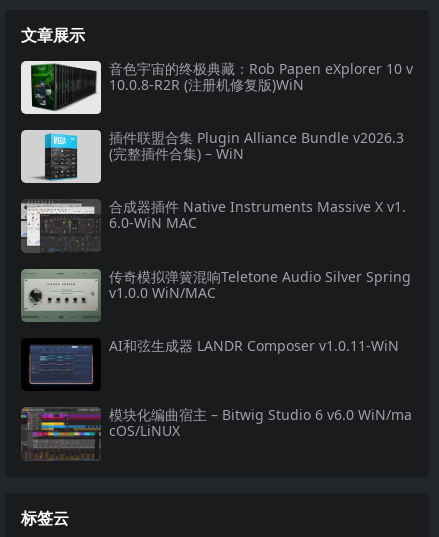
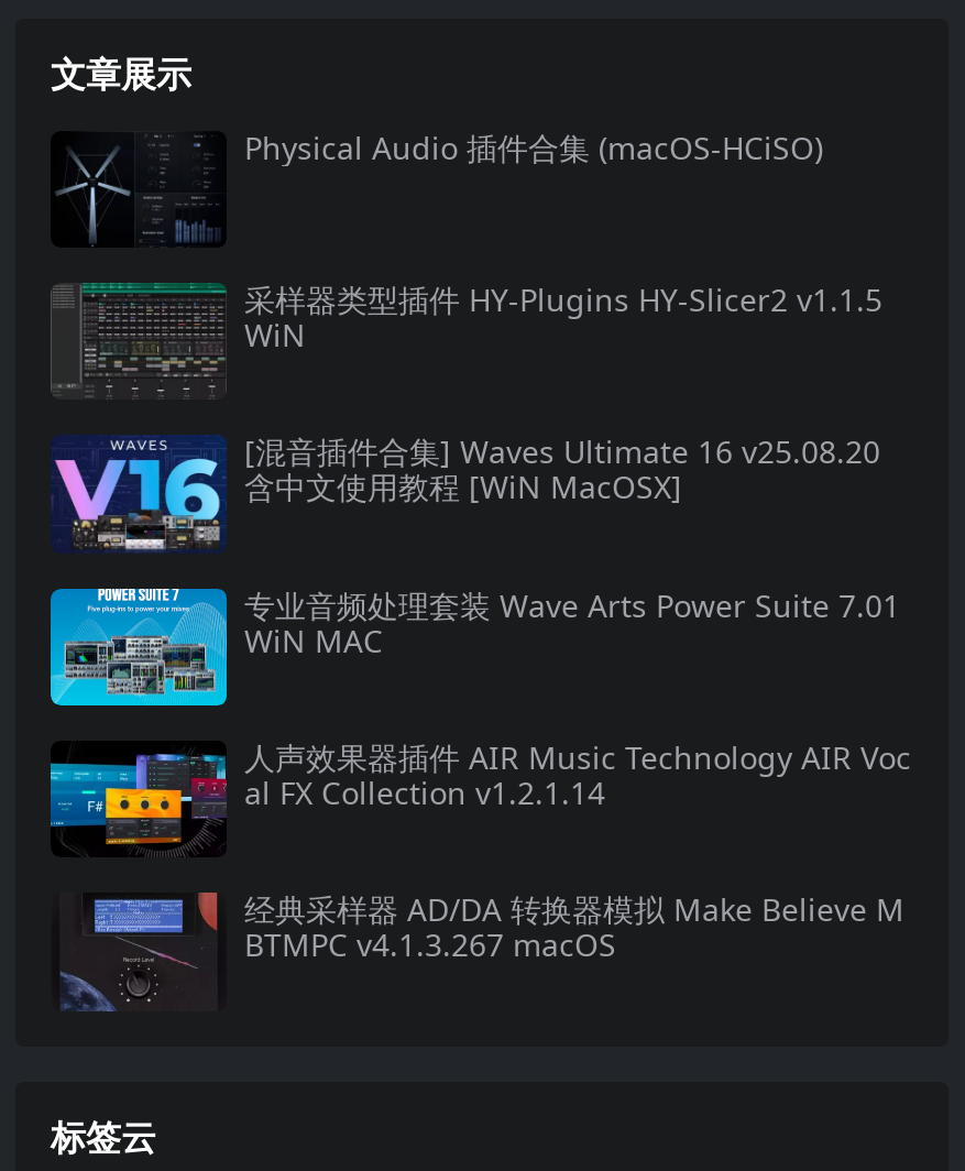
[20,59,413,115] [image] | 音色宇宙的终极典藏：Rob Papen eXplorer 10 v | 10.0.8-R2R (注册机修复版)WiN -> [51,126,823,248] [image] | Physical Audio 插件合集 (macOS-HCiSO)
[20,128,404,184] [image] | 插件联盟合集 Plugin Alliance Bundle v2026.3 | (完整插件合集) – WiN -> [51,278,882,400] [image] | 采样器类型插件 HY-Plugins HY-Slicer2 v1.1.5 | WiN
[20,197,406,253] [image] | 合成器插件 Native Instruments Massive X v1. | 6.0-WiN MAC -> [51,431,880,551] [image] | [混音插件合集] Waves Ultimate 16 v25.08.20 | 含中文使用教程 [WiN MacOSX]
[20,267,411,322] [image] | 传奇模拟弹簧混响Teletone Audio Silver Spring | v1.0.0 WiN/MAC -> [48,584,900,708] [image] | 专业音频处理套装 Wave Arts Power Suite 7.01 | WiN MAC
[21,336,399,390] [image] | AI和弦生成器 LANDR Composer v1.0.11-WiN -> [48,736,911,855] [image] | 人声效果器插件 AIR Music Technology AIR Voc | al FX Collection v1.2.1.14
[20,405,412,460] [image] | 模块化编曲宿主 – Bitwig Studio 6 v6.0 WiN/ma | cOS/LiNUX -> [53,889,904,1011] [image] | 经典采样器 AD/DA 转换器模拟 Make Believe M | BTMPC v4.1.3.267 macOS

